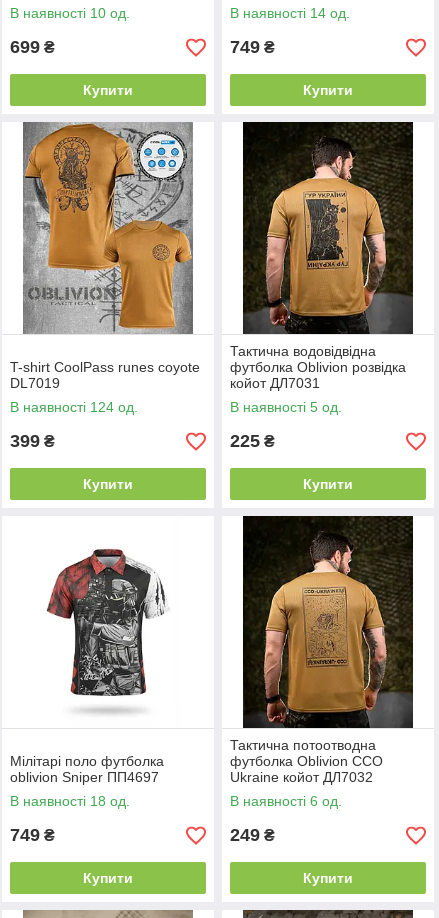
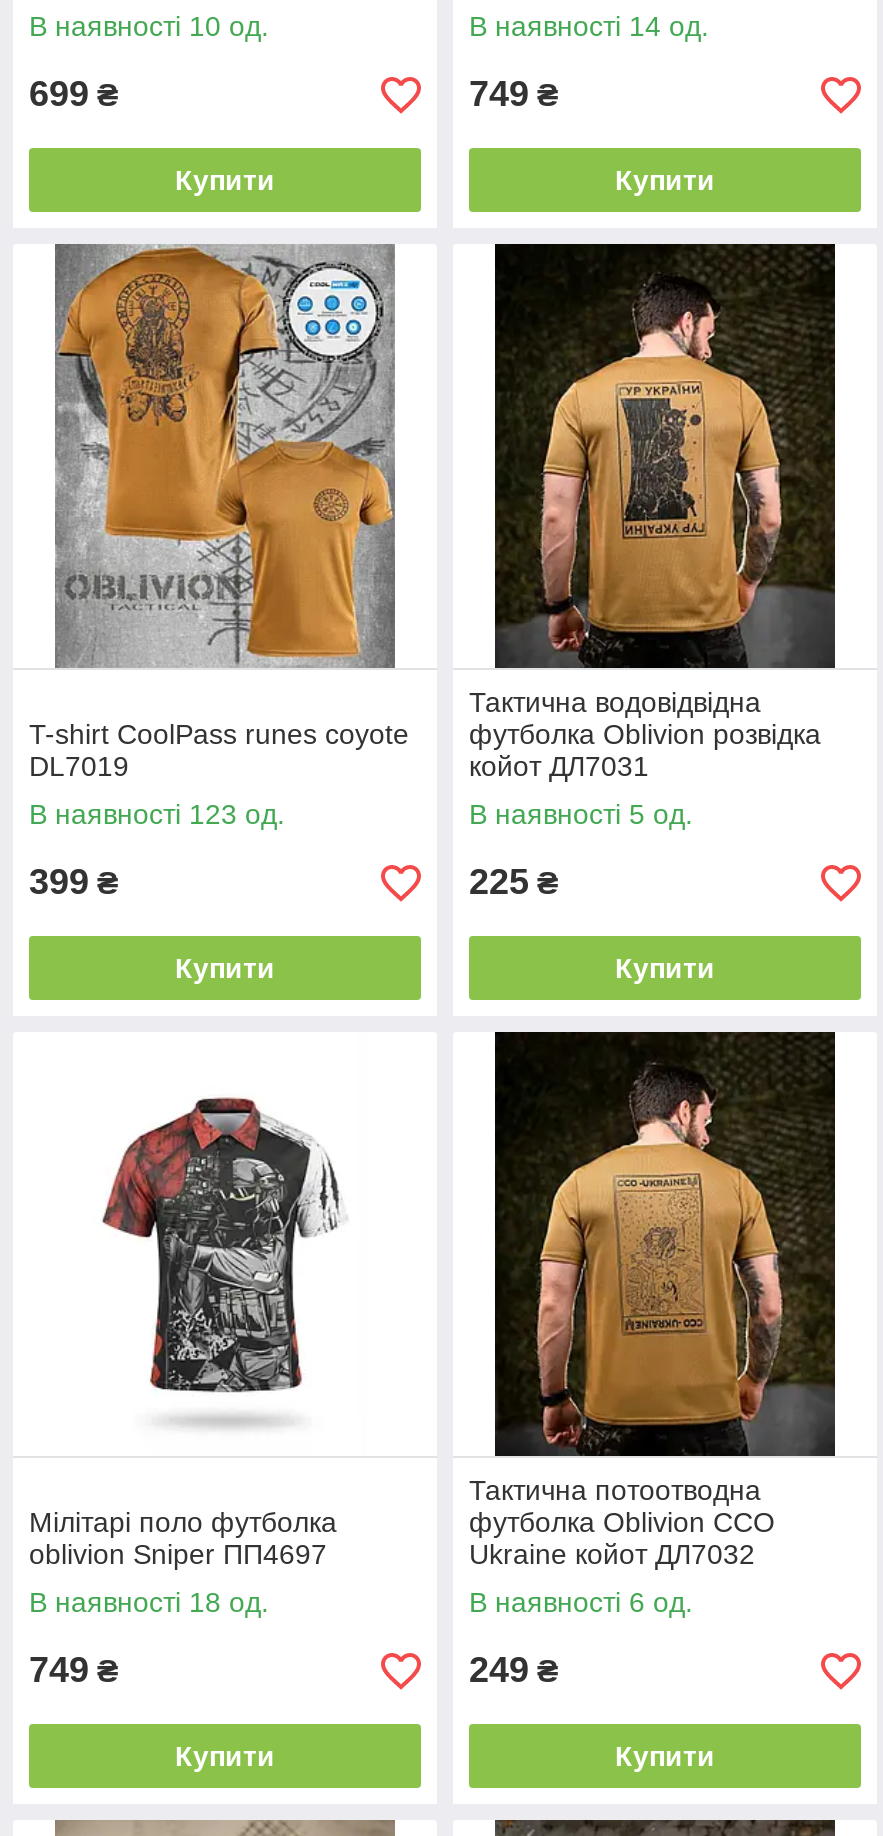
[10,399,138,415] В наявності 124 од. -> [29,798,285,830] В наявності 123 од.

